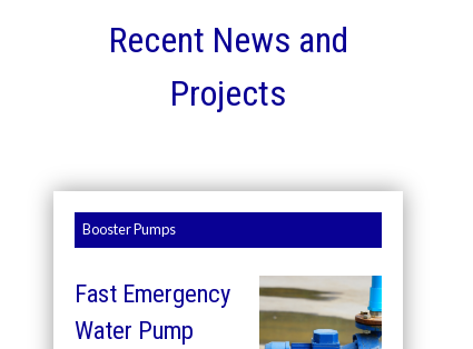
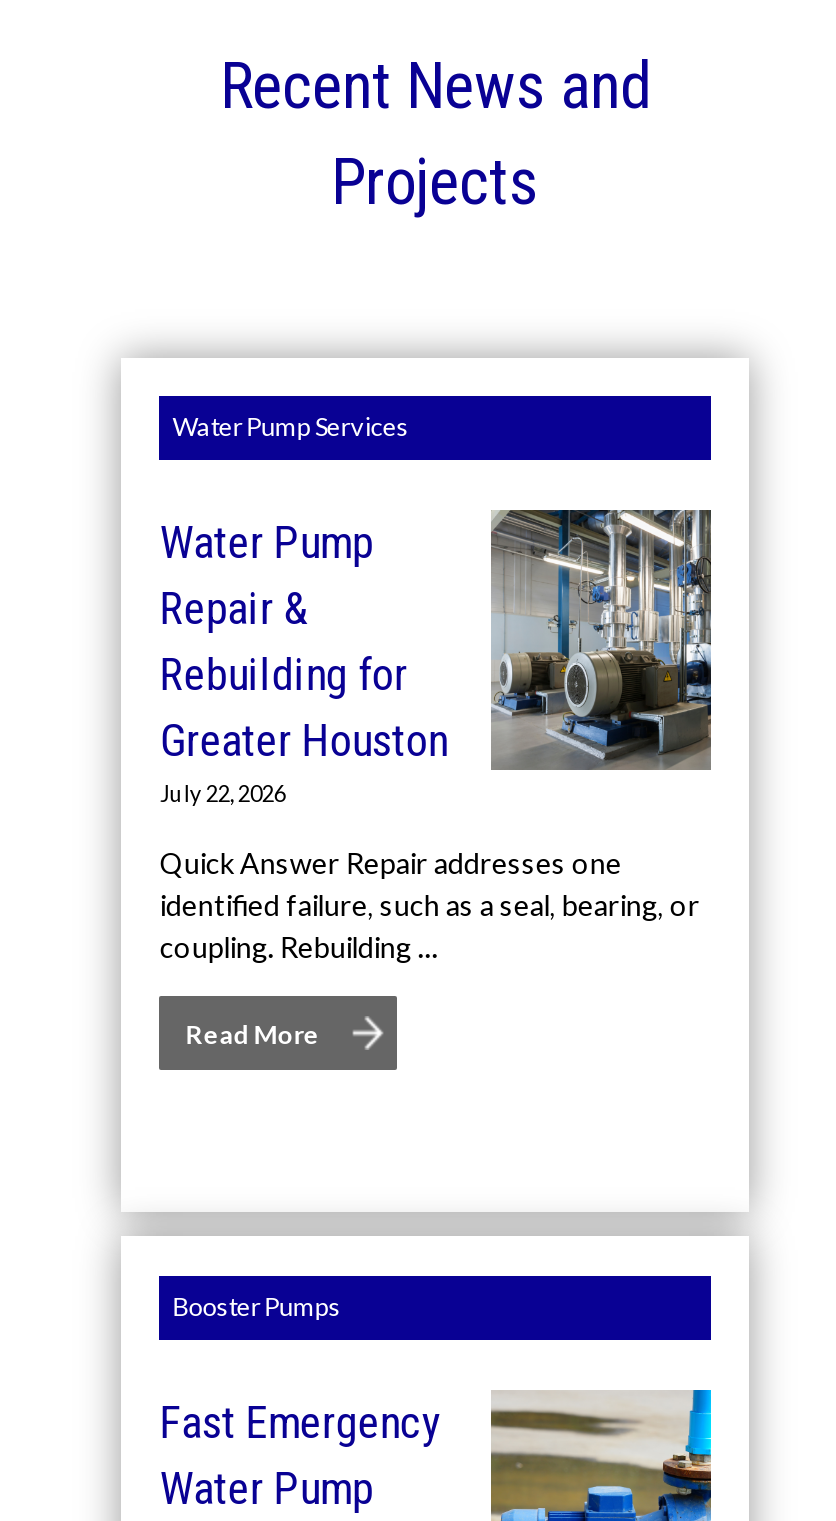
none -> [160,411,713,1049] [image] | Water Pump Services | Water Pump | Repair & | Rebuilding for | Greater Houston | July 22, 2026 | Quick Answer Repair addresses one | identified failure, such as a seal, bearing, or | coupling. Rebuilding … | Read More

